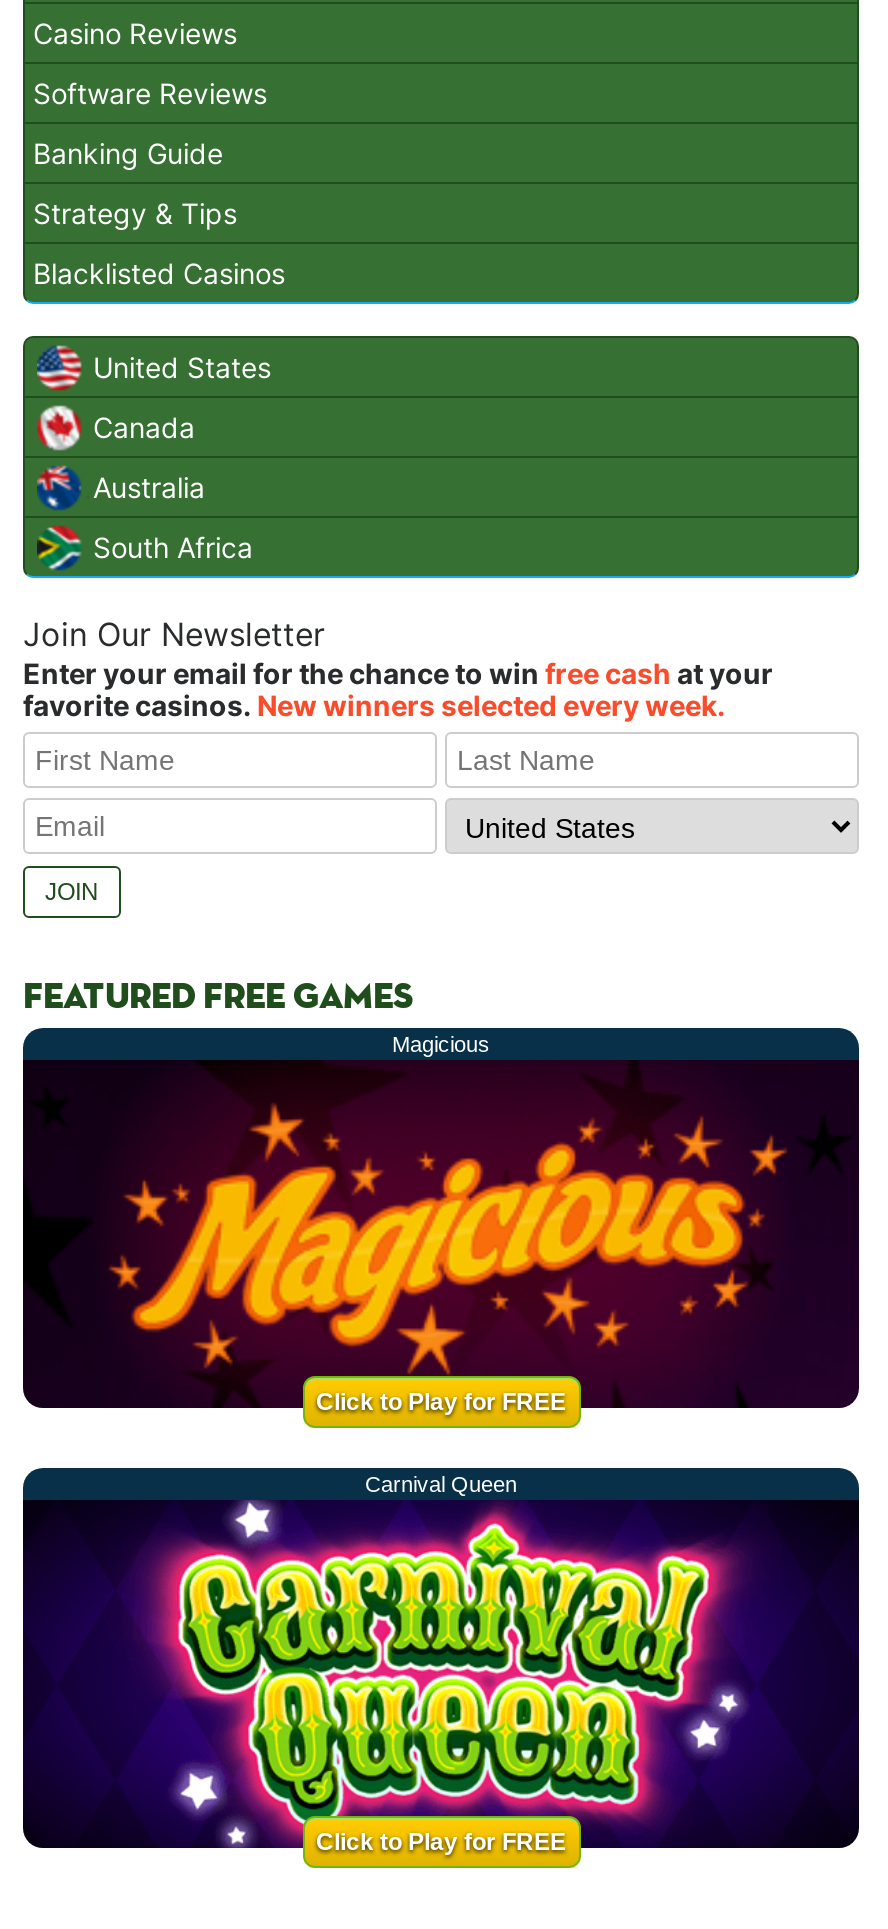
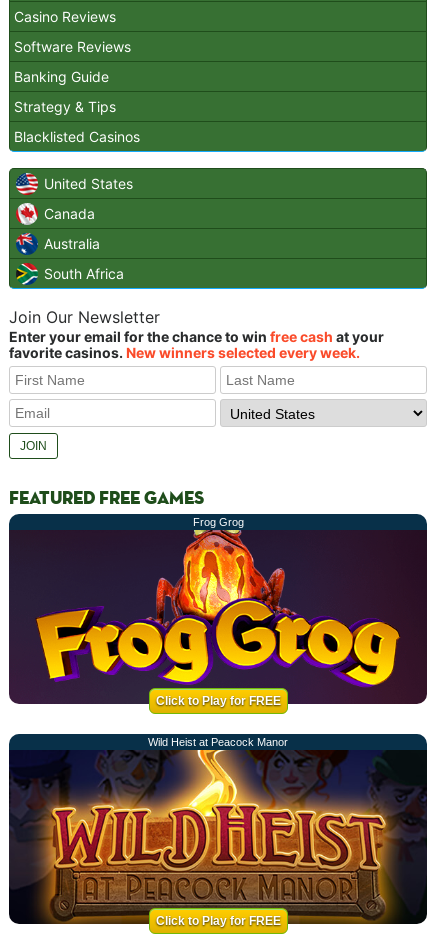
[392,1032,490,1056] Magicious -> [192,516,243,528] Frog Grog
[23,1062,845,1496] [image] | Carnival Queen -> [9,532,417,748] [image] | Wild Heist at Peacock Manor
[27,1500,851,1850] [image] -> [10,750,426,924] [image]

